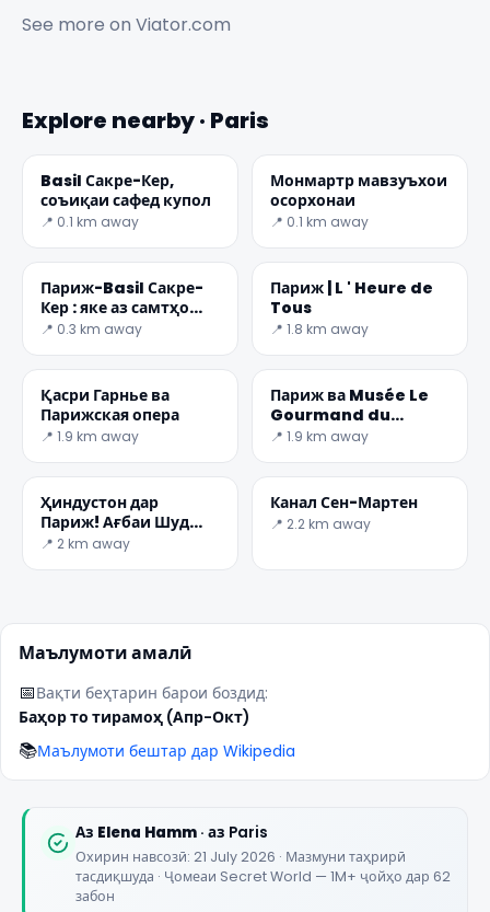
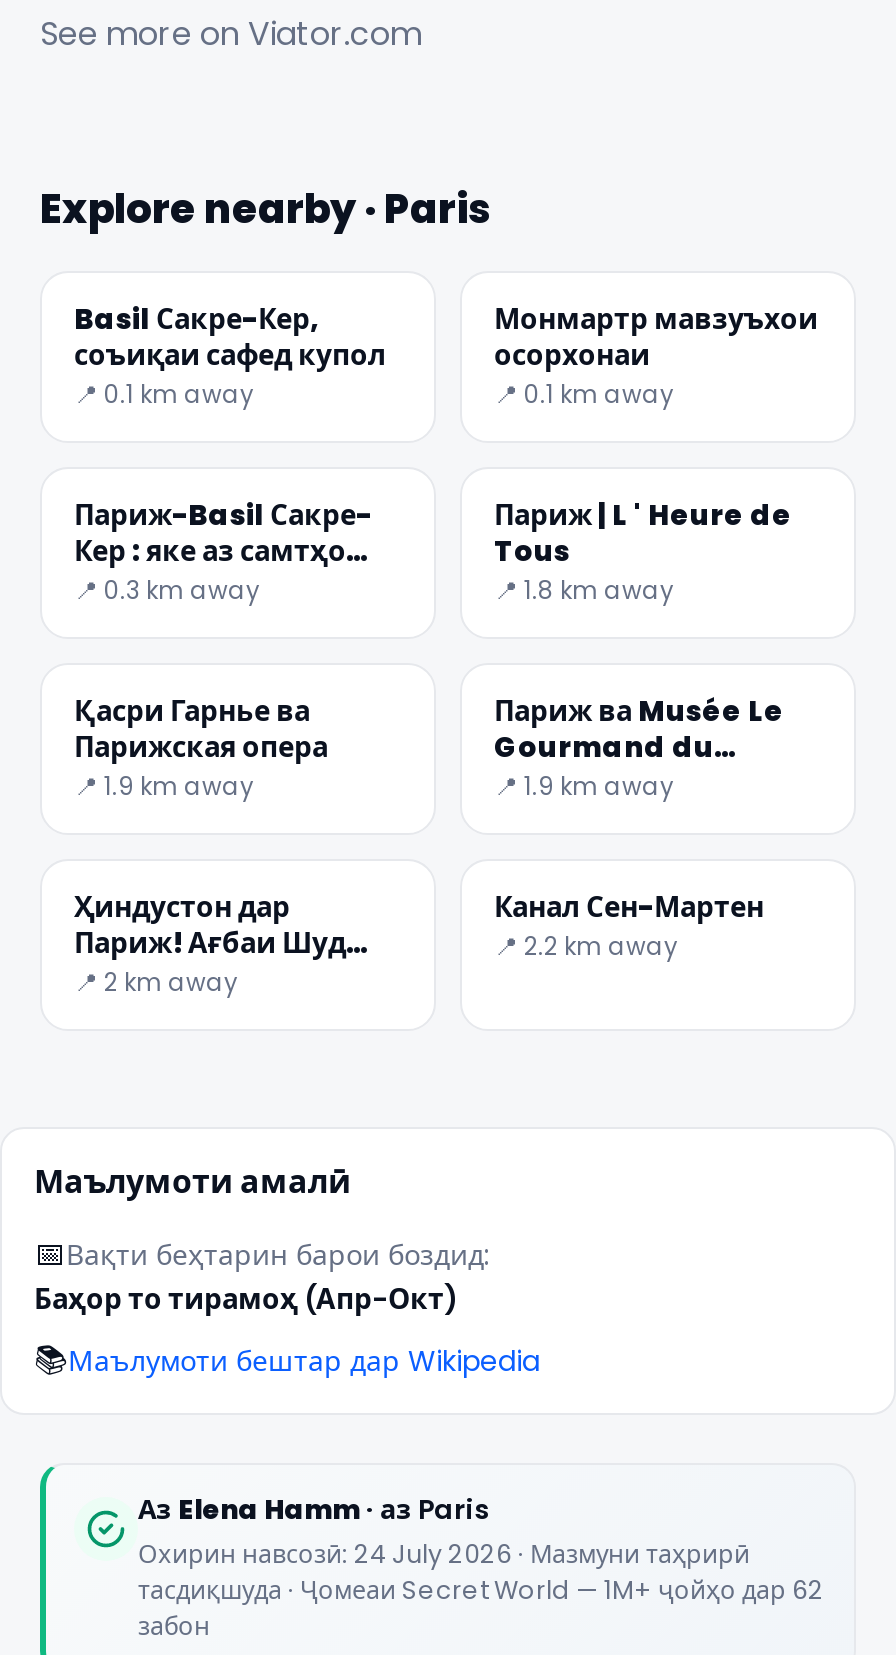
[75,848,406,866] Охирин навсозӣ: 21 July 2026 · Мазмуни таҳрирӣ -> [138,1537,750,1571] Охирин навсозӣ: 24 July 2026 · Мазмуни таҳрирӣ

